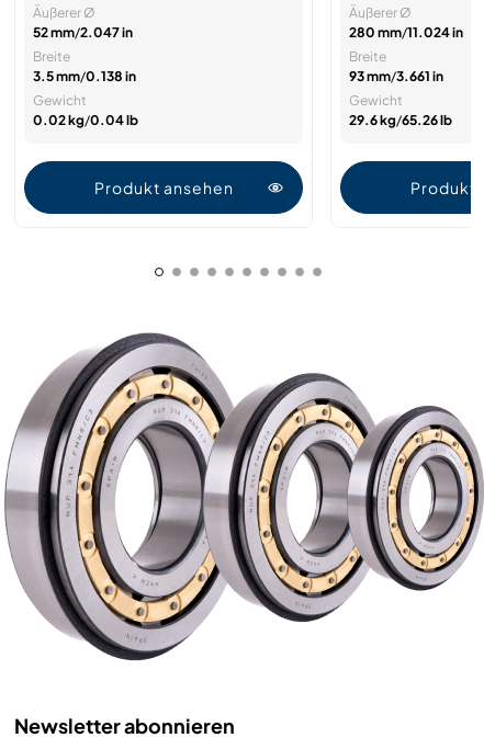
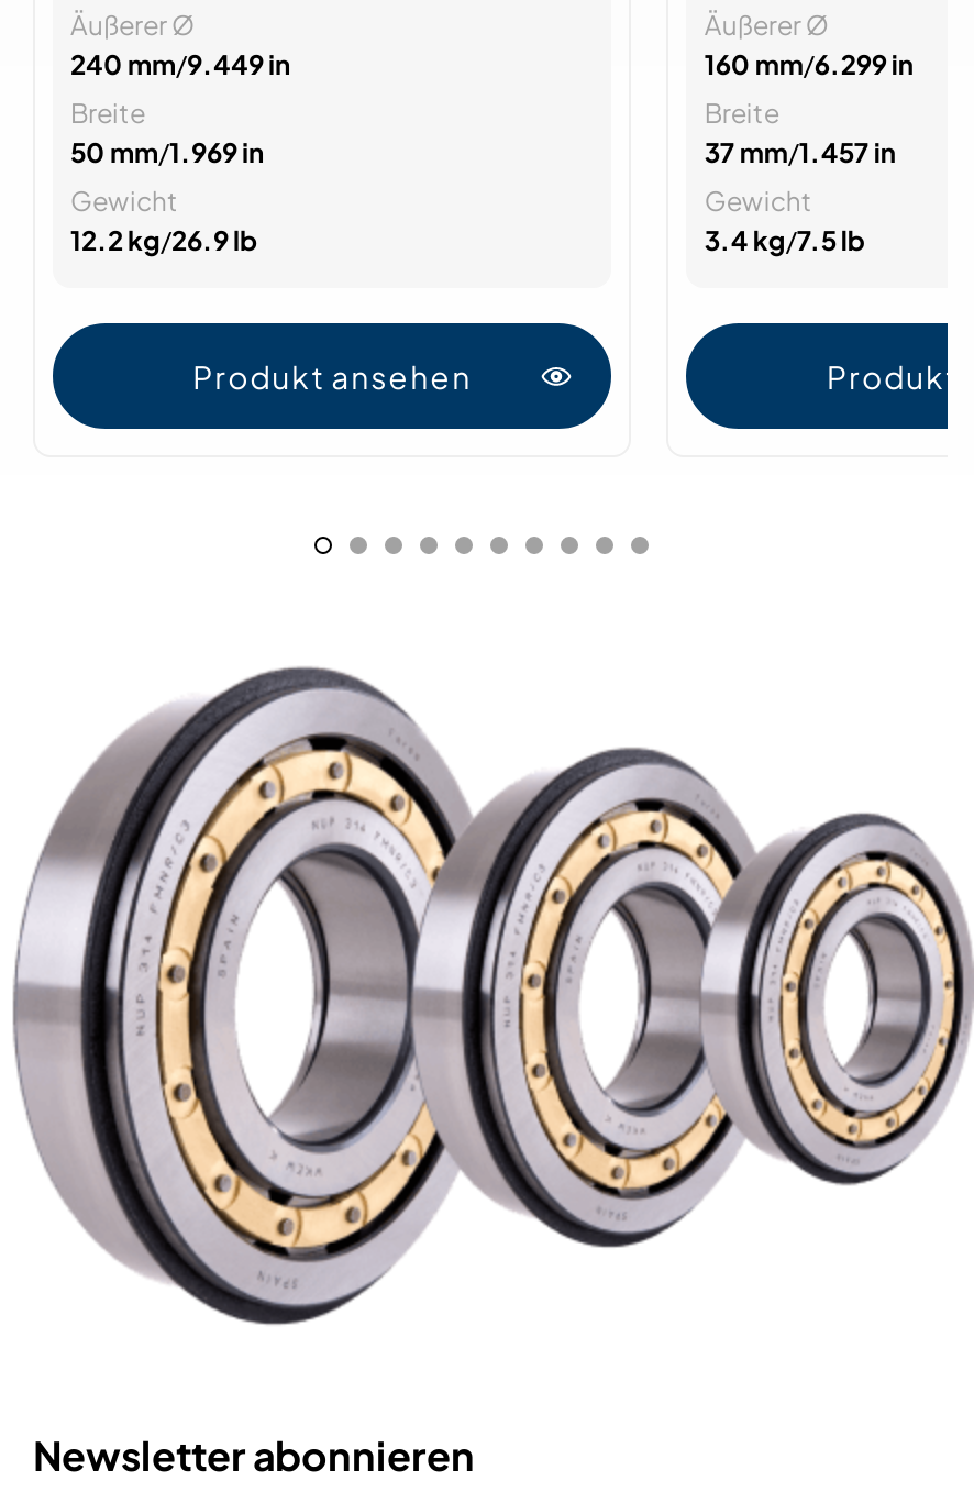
[33,24,133,40] 52 mm/2.047 in -> [70,48,290,81] 240 mm/9.449 in
[349,24,463,40] 280 mm/11.024 in -> [704,48,913,81] 160 mm/6.299 in
[33,68,136,84] 3.5 mm/0.138 in -> [70,136,264,169] 50 mm/1.969 in
[349,68,444,84] 93 mm/3.661 in -> [704,136,896,169] 37 mm/1.457 in
[33,112,138,128] 0.02 kg/0.04 lb -> [70,224,257,257] 12.2 kg/26.9 lb
[349,112,453,128] 29.6 kg/65.26 lb -> [704,224,865,257] 3.4 kg/7.5 lb

